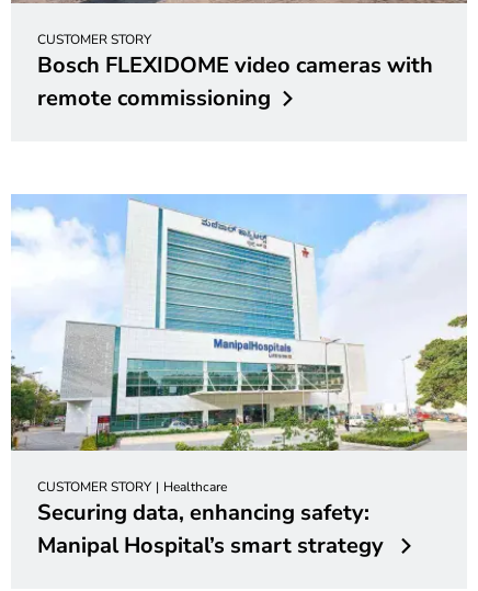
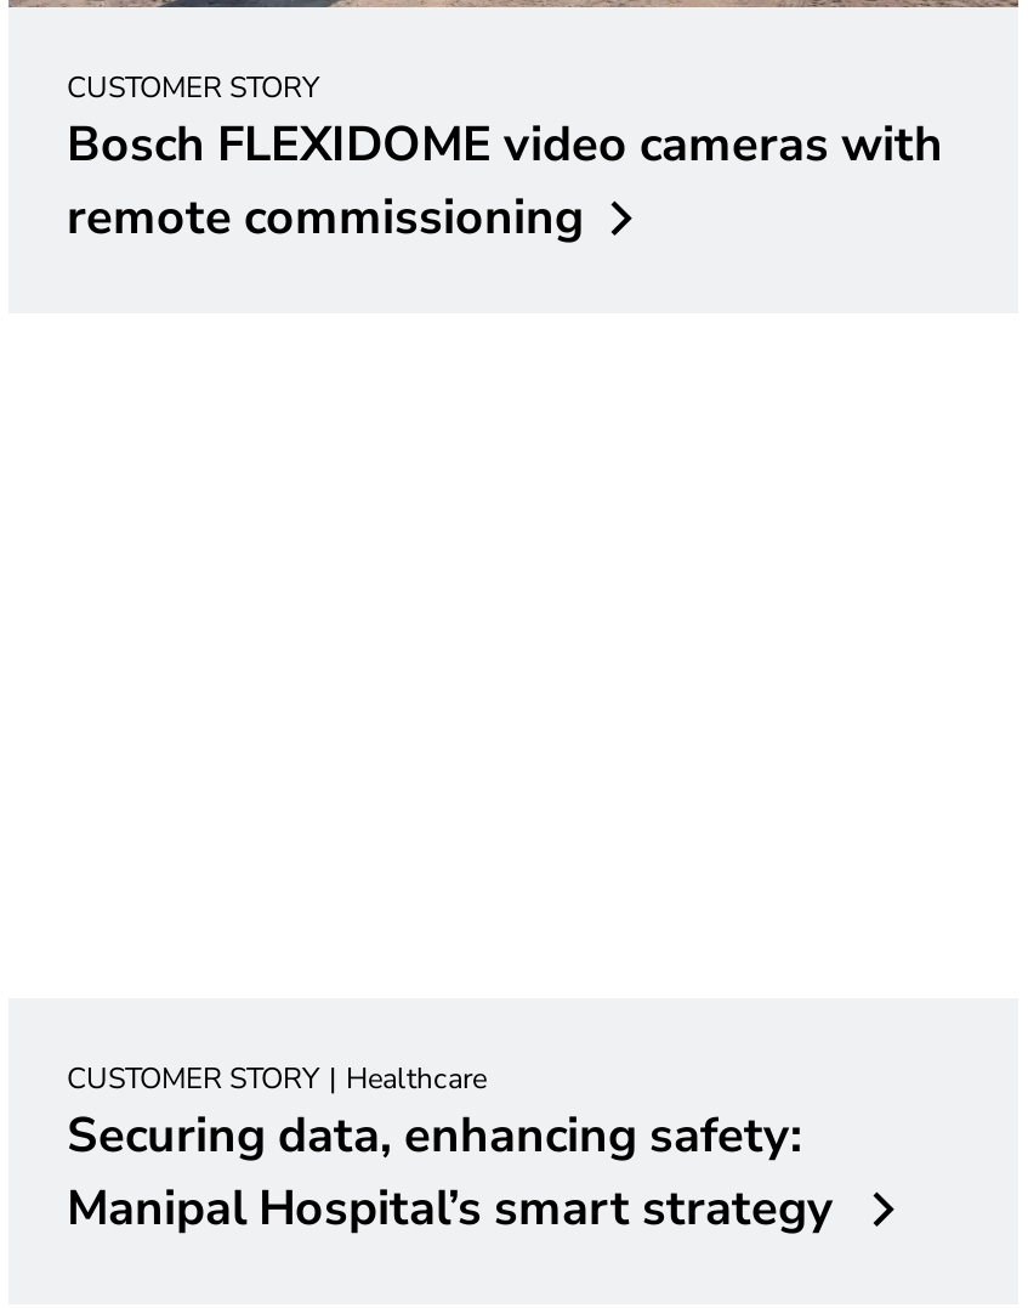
[10,193,468,452] [image] -> none

